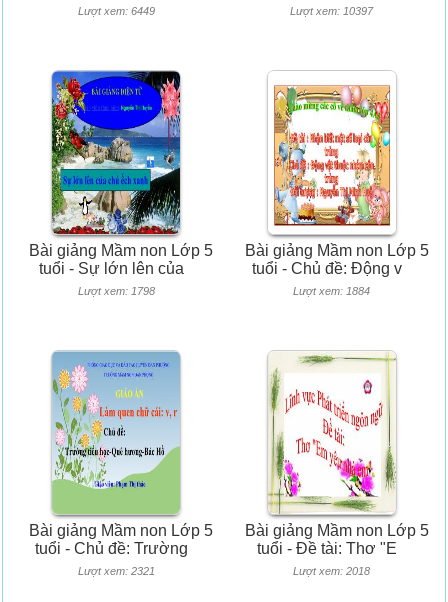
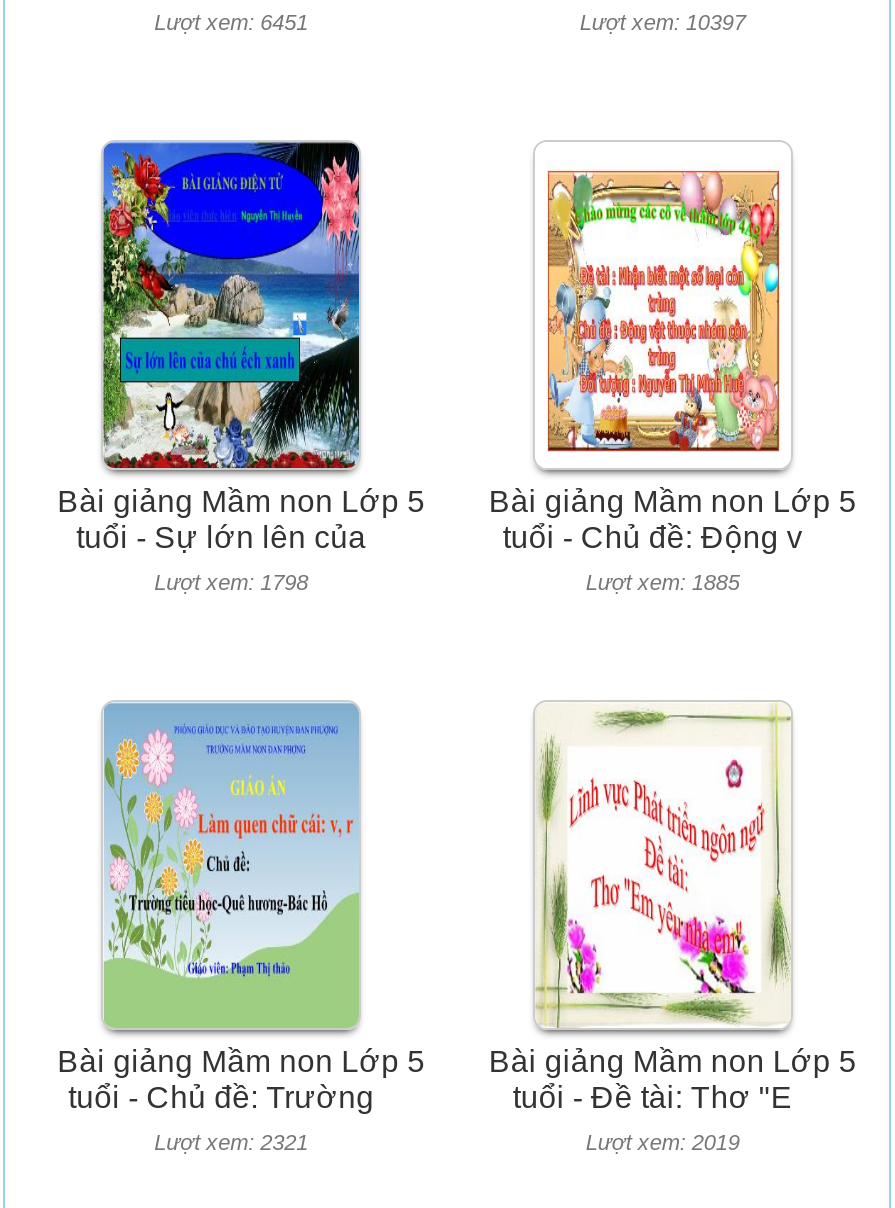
[78,5,155,17] Lượt xem: 6449 -> [154,11,308,35] Lượt xem: 6451
[293,285,370,297] Lượt xem: 1884 -> [586,571,740,595] Lượt xem: 1885
[293,565,370,577] Lượt xem: 2018 -> [586,1131,740,1155] Lượt xem: 2019

